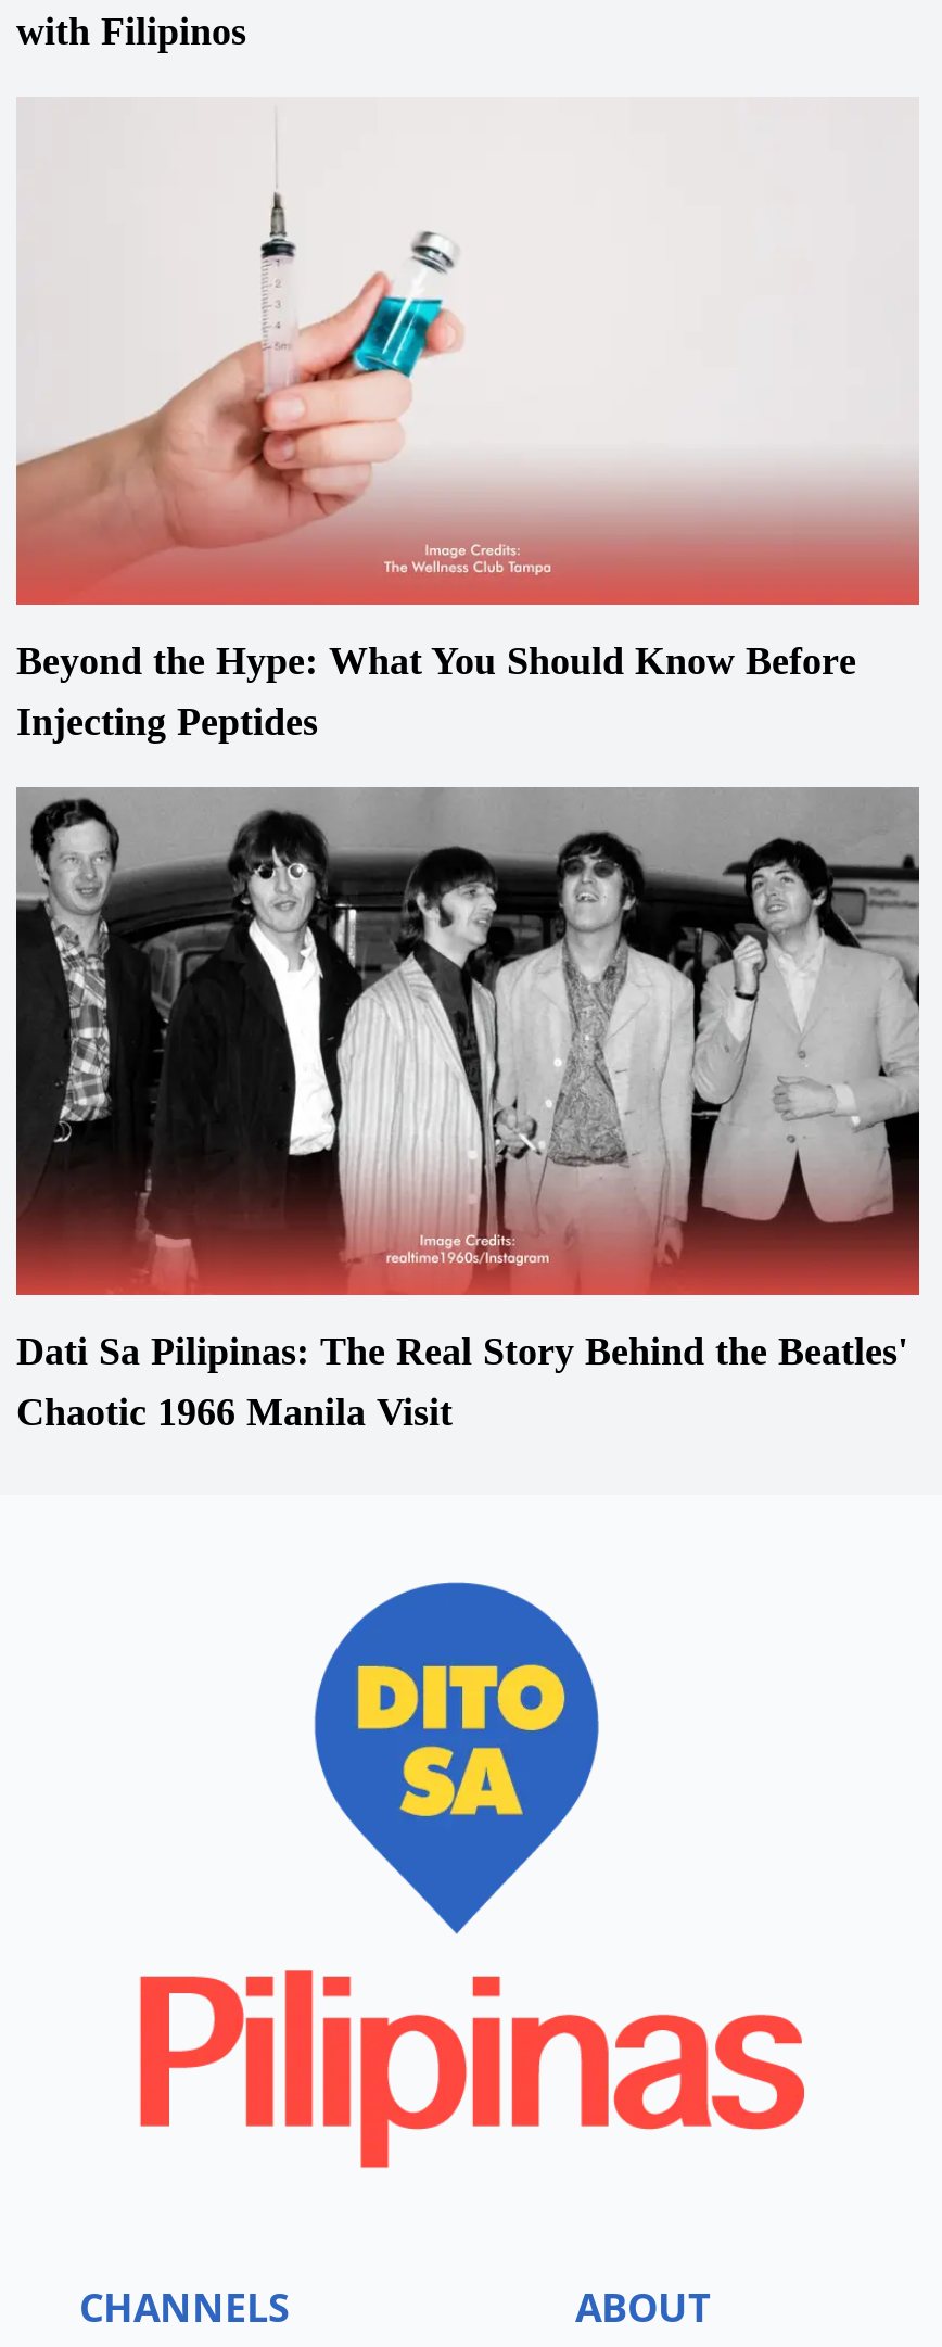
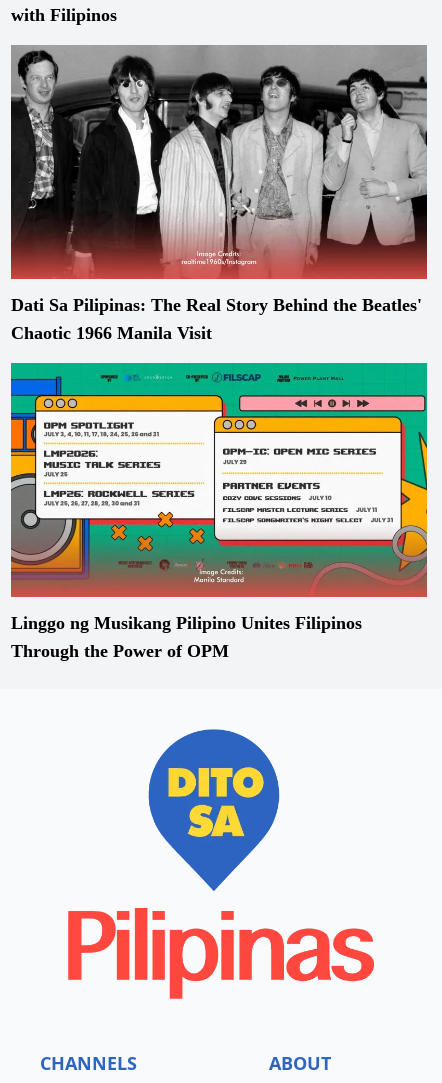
[14,190,919,744] [image] | Beyond the Hype: What You Should Know Before | Injecting Peptides -> none
moved [14,794,921,1434] -> [10,48,428,343]: [image] | Dati Sa Pilipinas: The Real Story Behind the Beatles' | Chaotic 1966 Manila Visit
none -> [10,362,428,661] [image] | Linggo ng Musikang Pilipino Unites Filipinos | Through the Power of OPM

